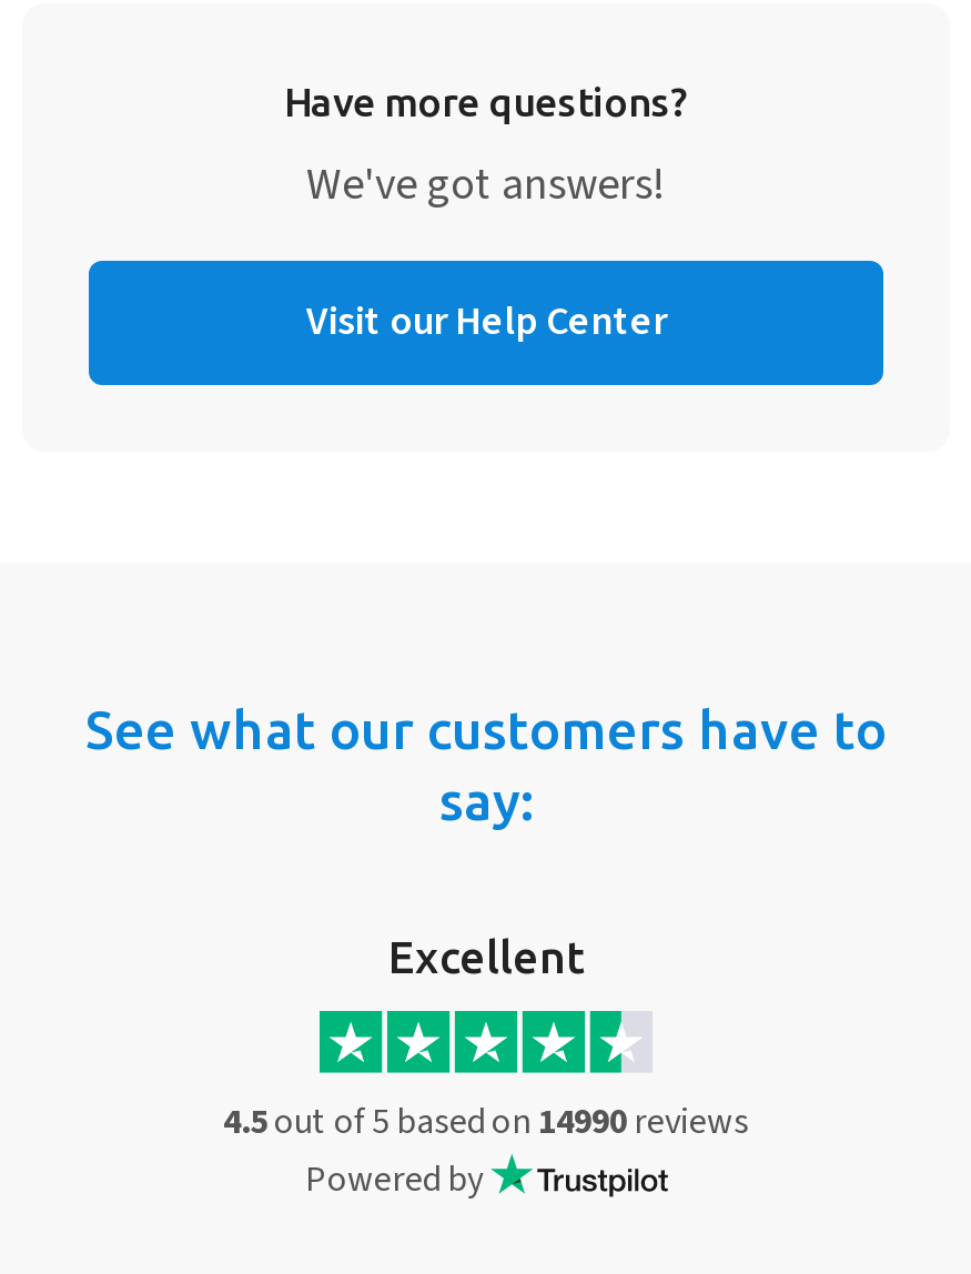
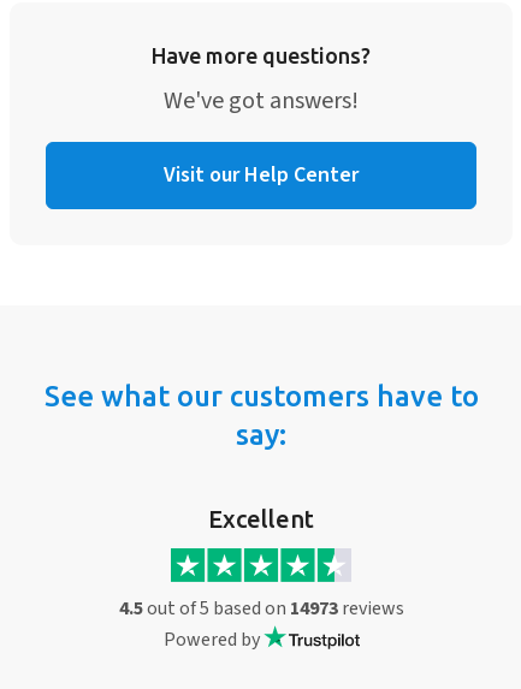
[223,1098,749,1147] 4.5out of 5 based on 14990 reviews -> [119,595,404,622] 4.5out of 5 based on 14973 reviews

